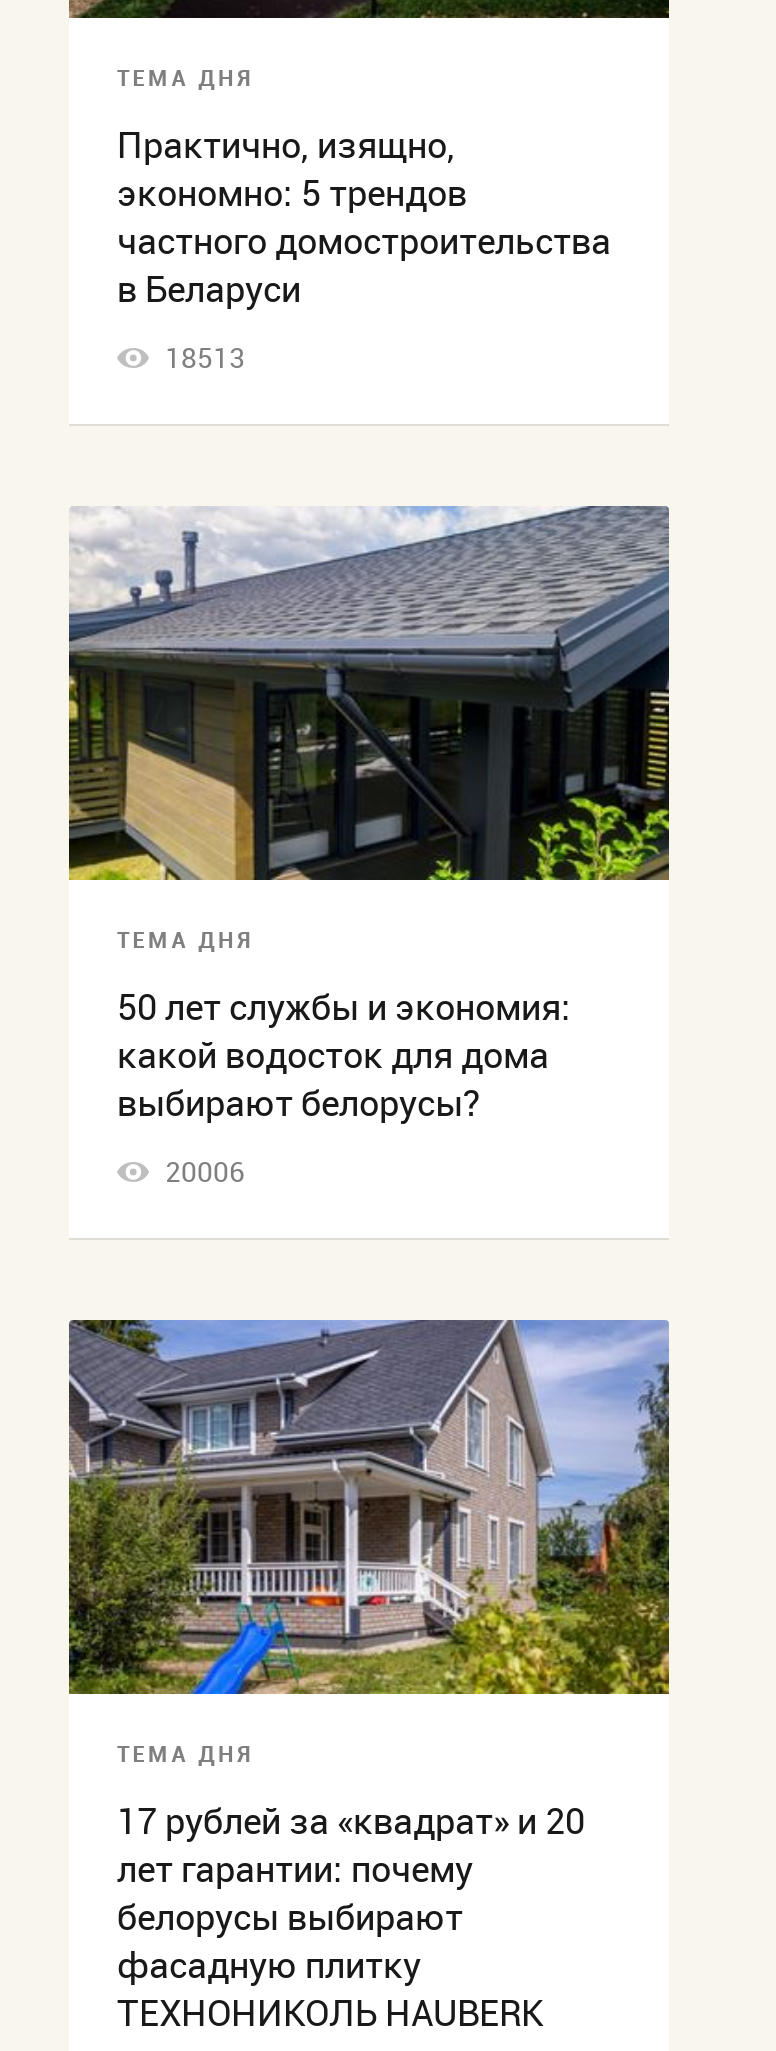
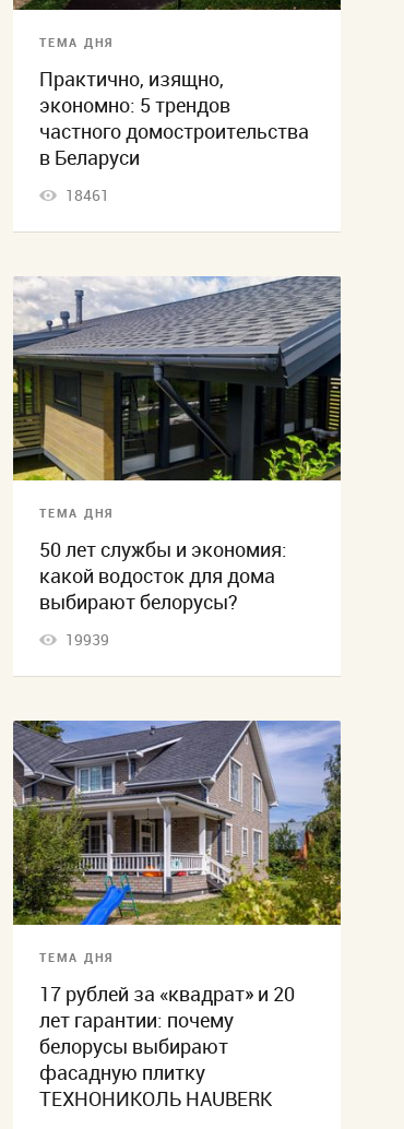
[165,342,245,374] 18513 -> [66,187,109,204] 18461
[165,1156,245,1188] 20006 -> [66,631,109,649] 19939

